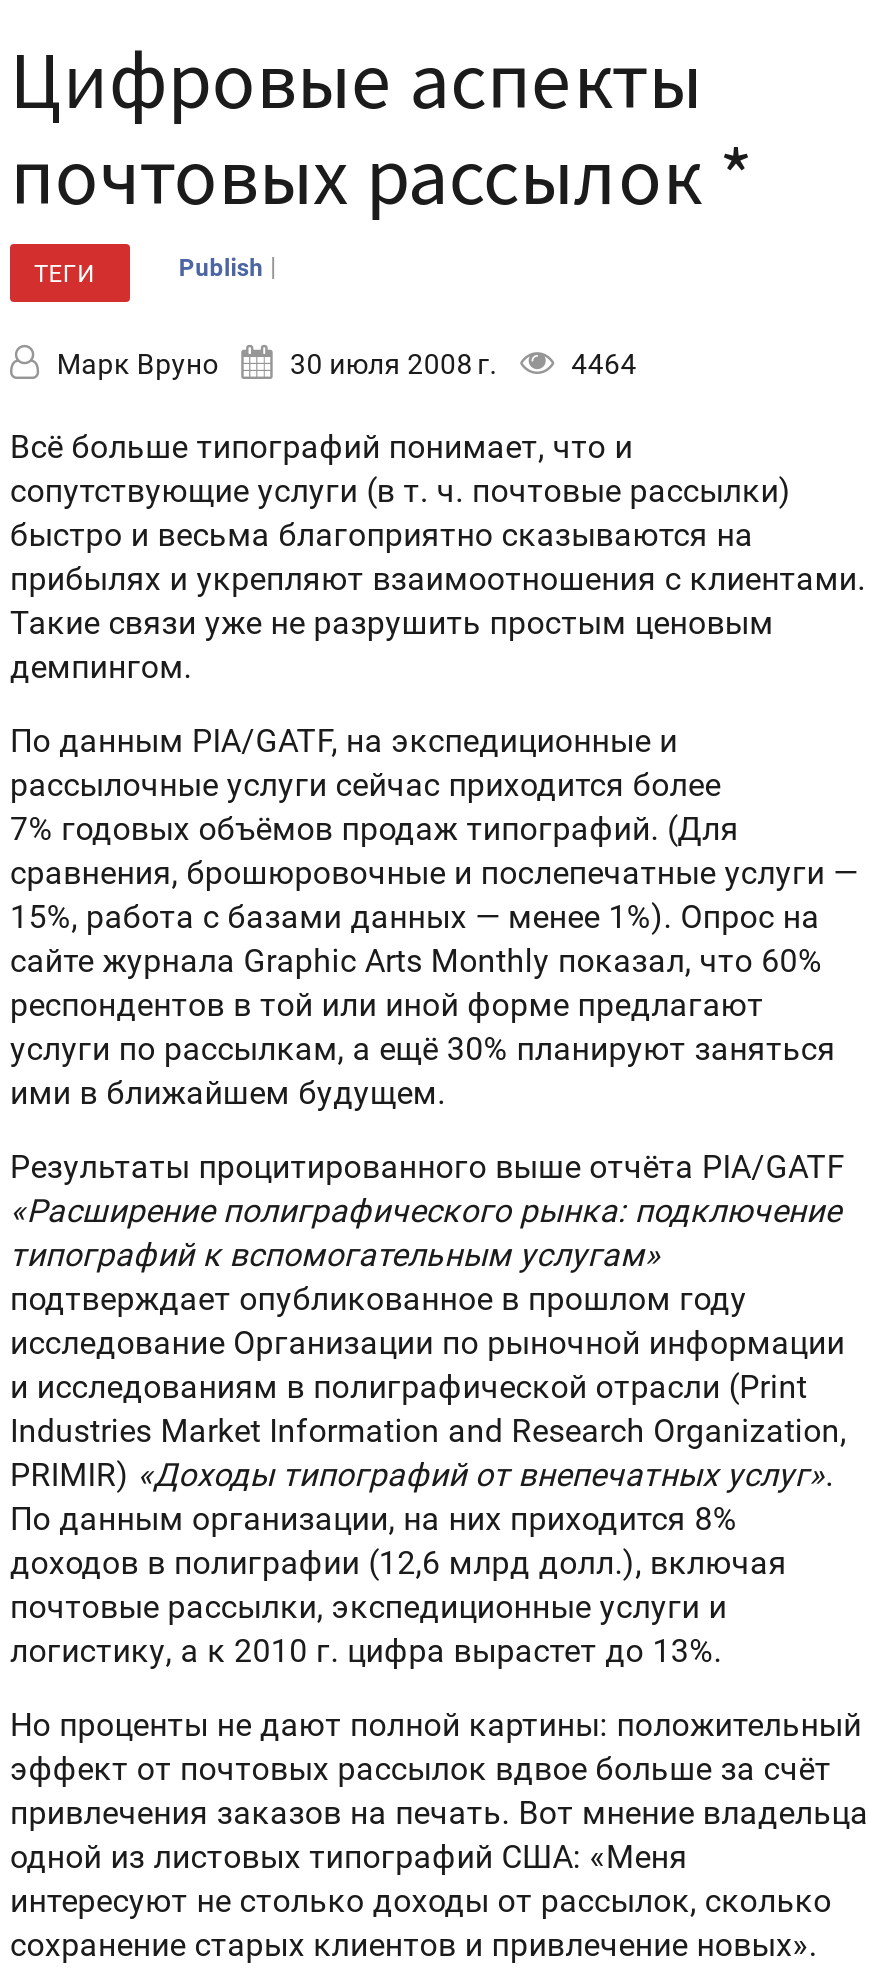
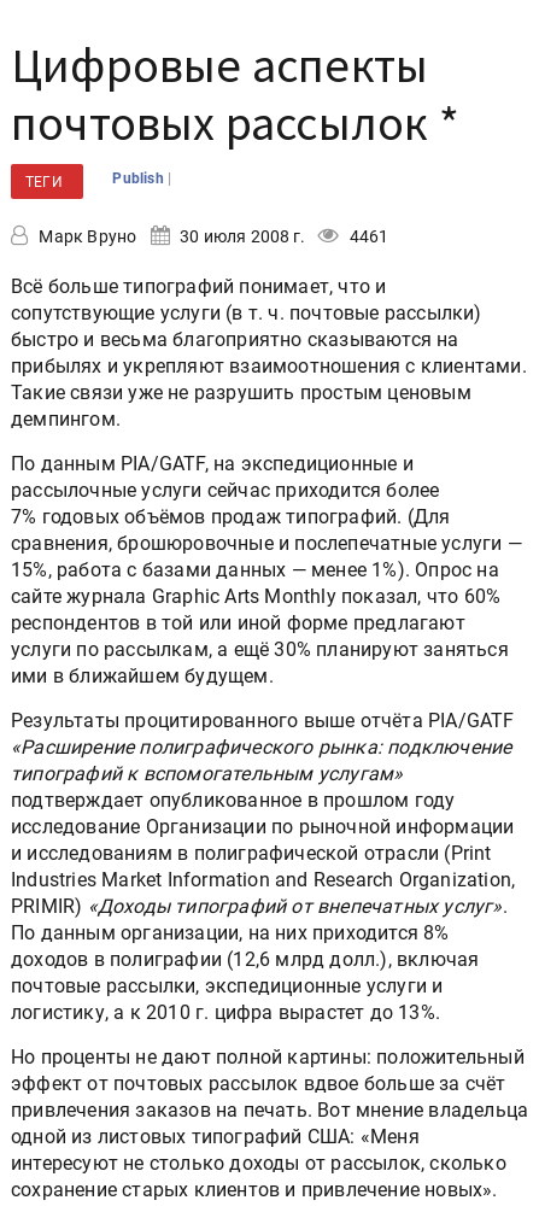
[565,348,637,380] 4464 -> [345,227,389,246] 4461

